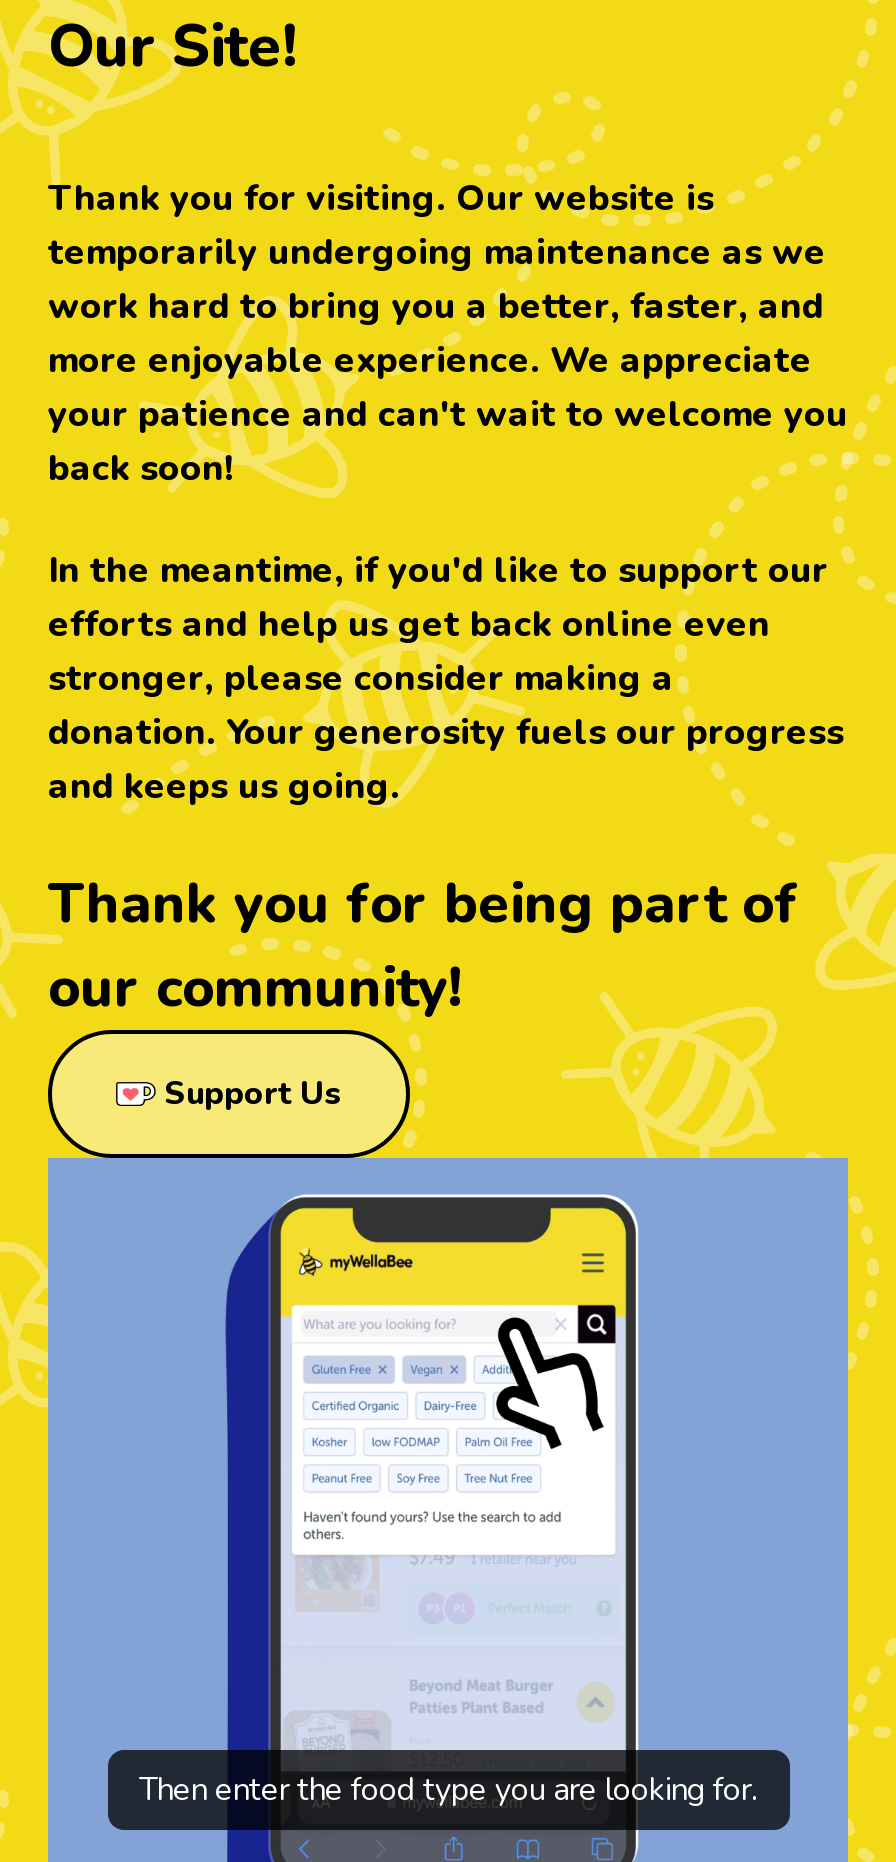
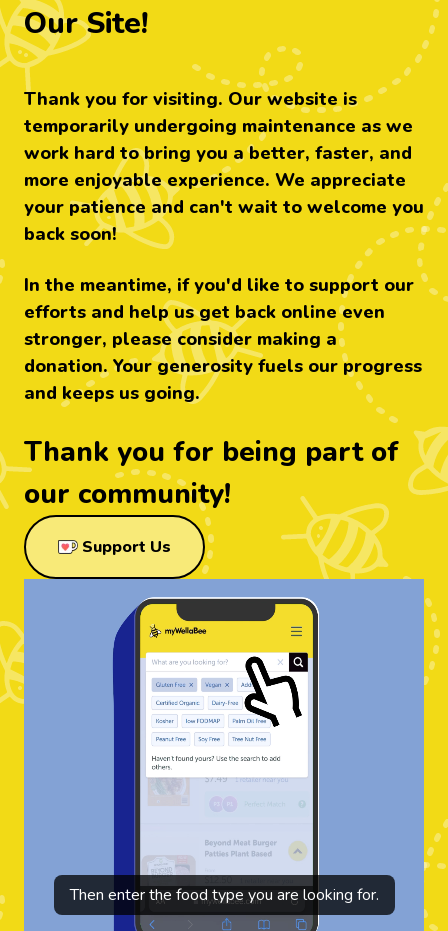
[488,1314,600,1454] [image] -> [243,656,280,728] [image]

